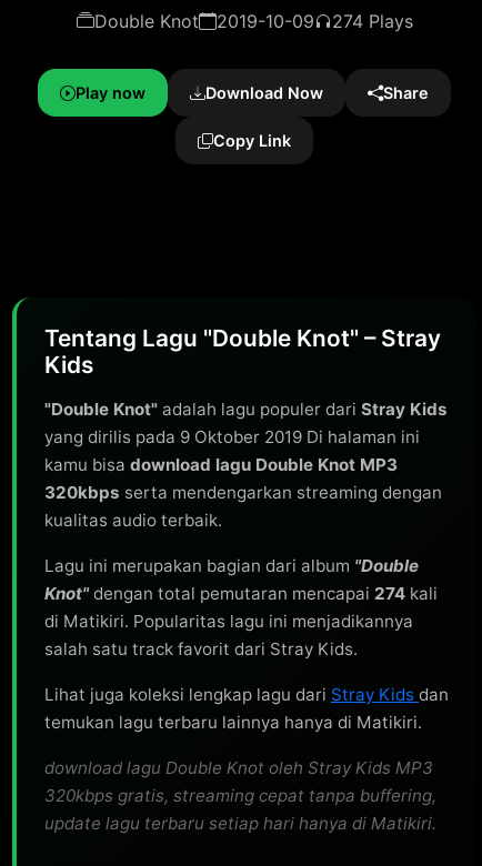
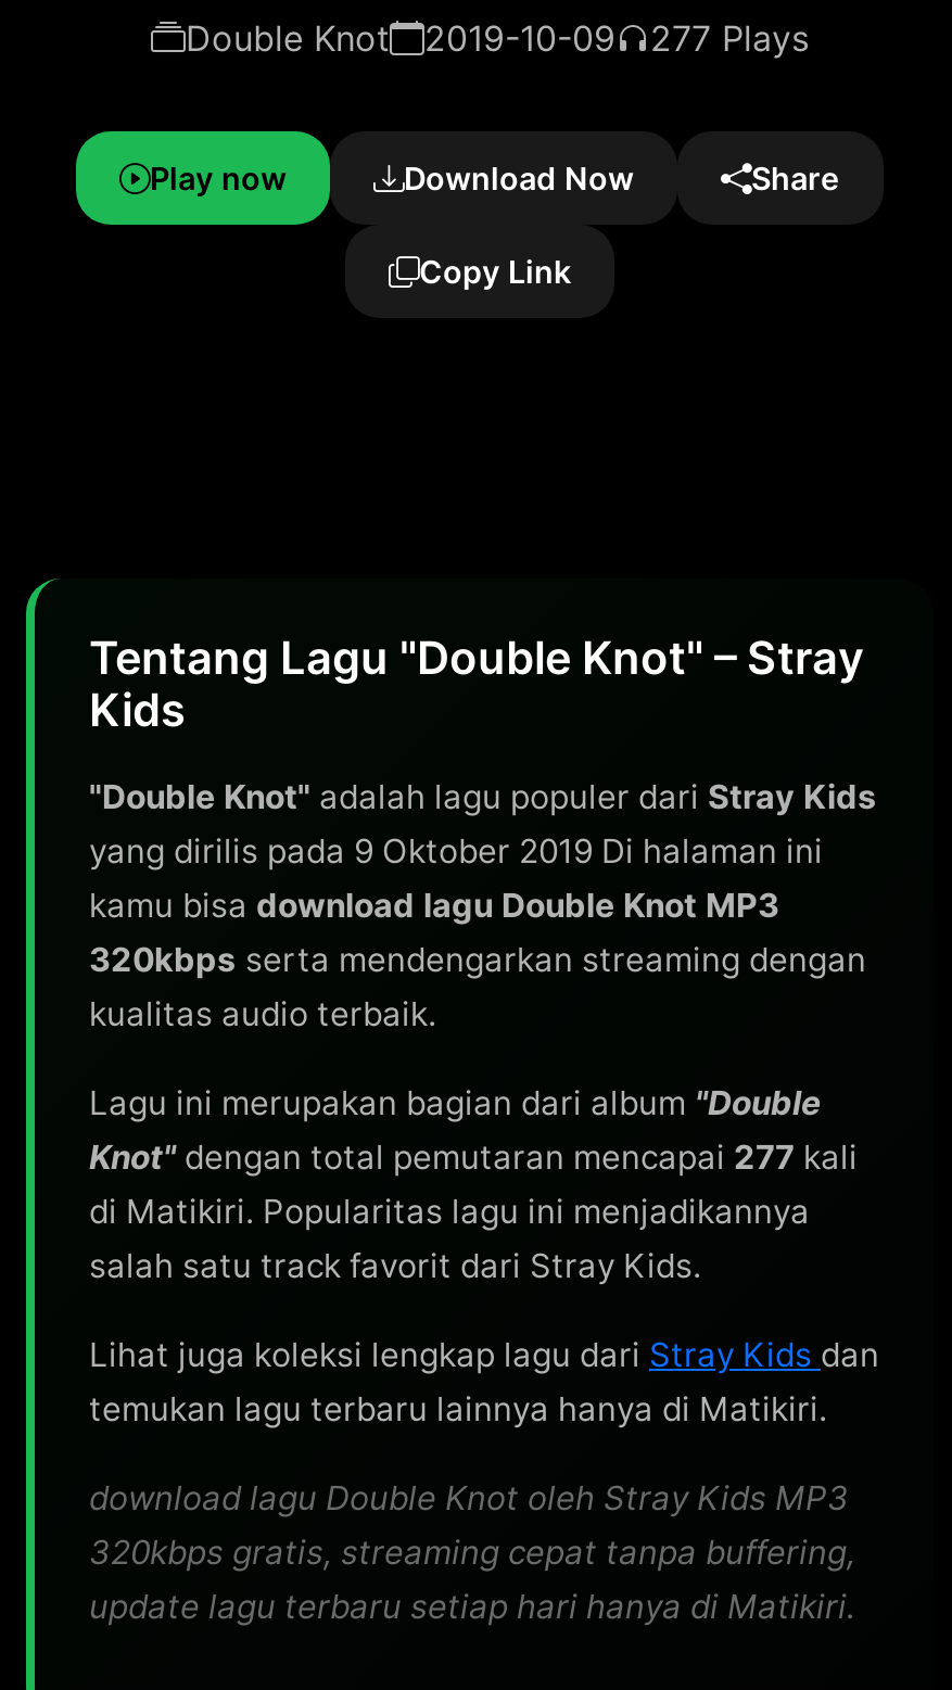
[332,10,413,32] 274 Plays -> [650,16,809,60] 277 Plays
[44,583,438,604] Knot" dengan total pemutaran mencapai 274 kali -> [89,1136,858,1178] Knot" dengan total pemutaran mencapai 277 kali

